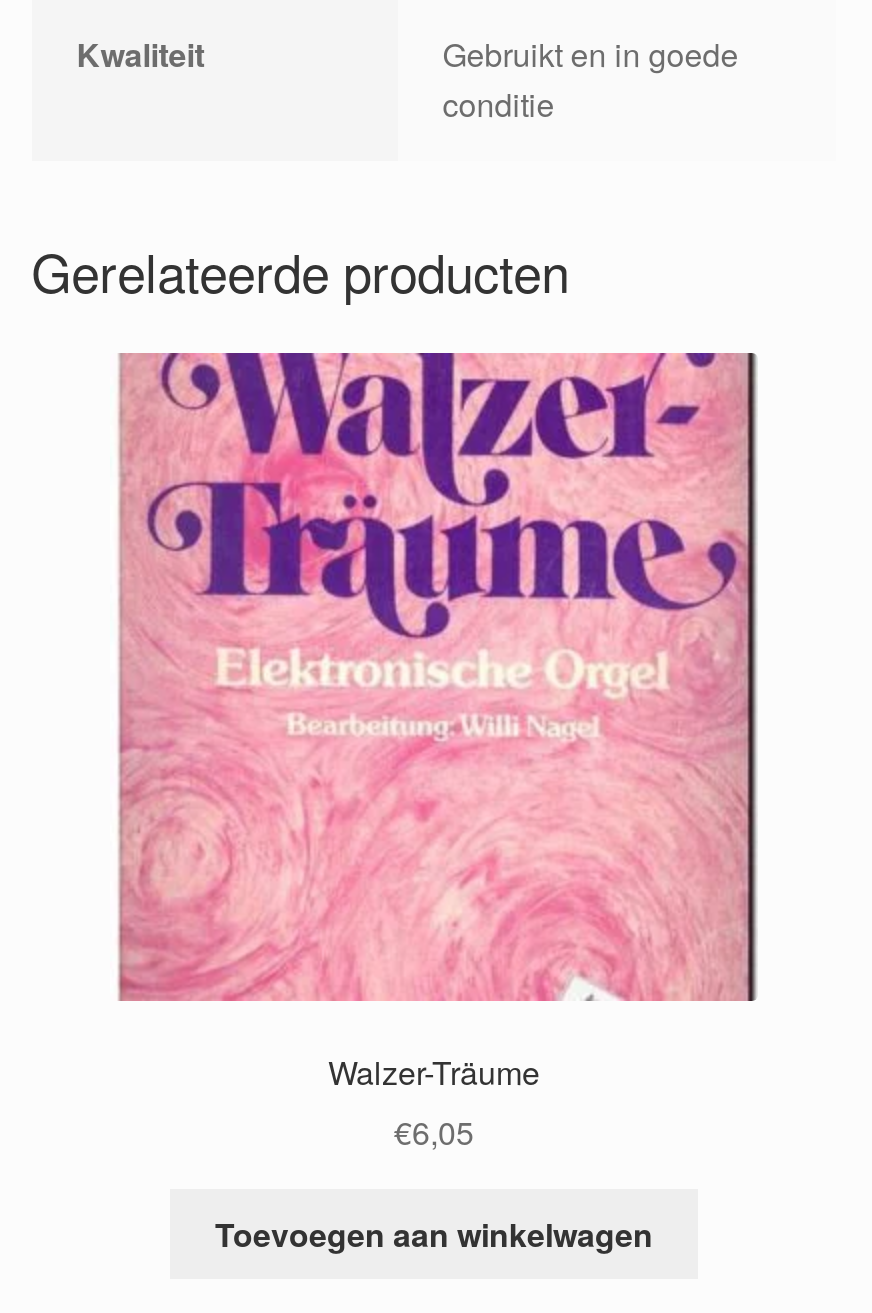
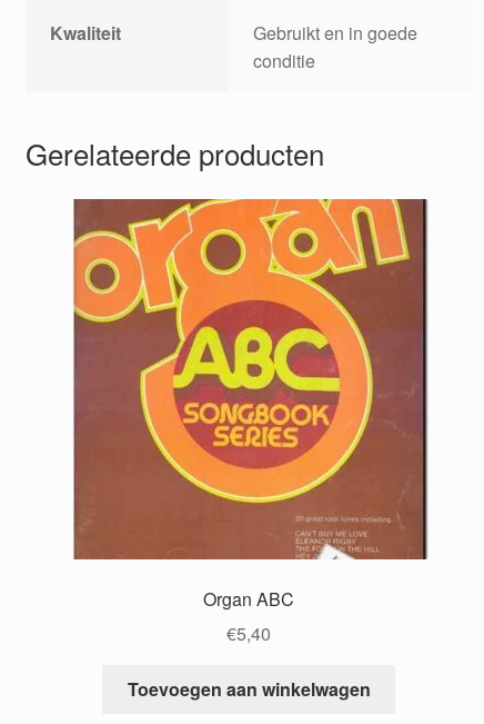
[118,351,752,1156] [image] | Walzer-Träume | €6,05 -> [72,198,425,646] [image] | Organ ABC | €5,40

